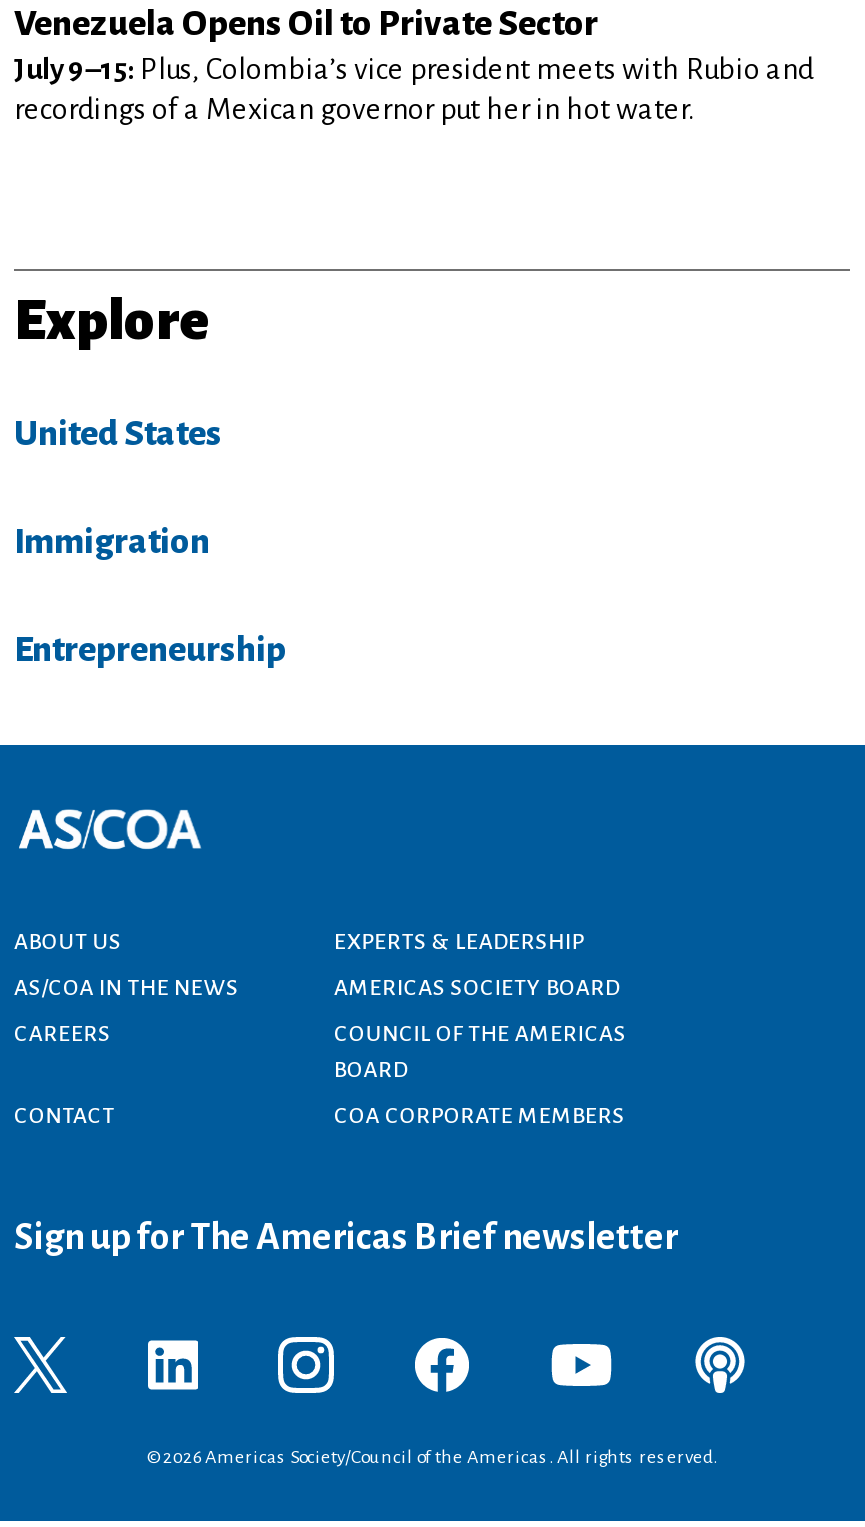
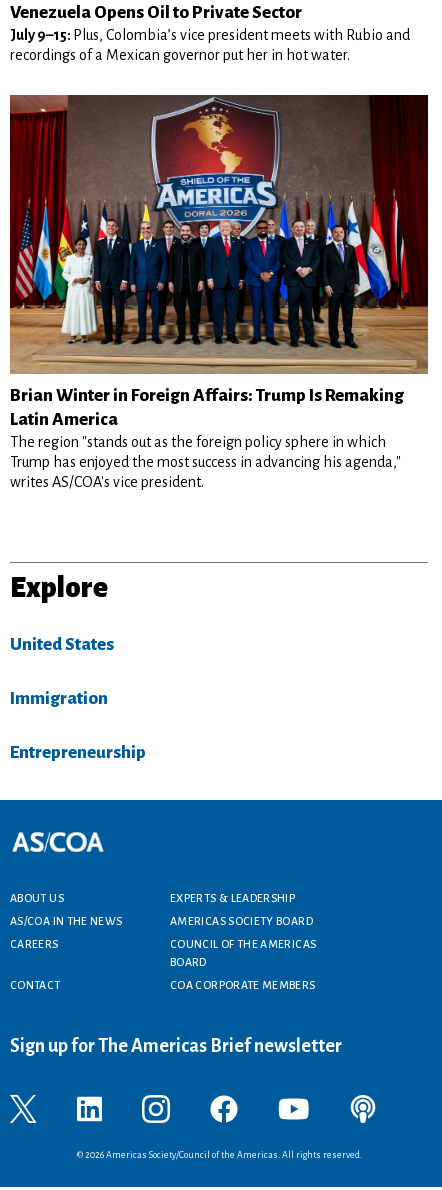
none -> [9,94,429,490] [image] | Brian Winter in Foreign Affairs: Trump Is Remaking | Latin America | The region "stands out as the foreign policy sphere in which | Trump has enjoyed the most success in advancing his agenda," | writes AS/COA's vice president.

